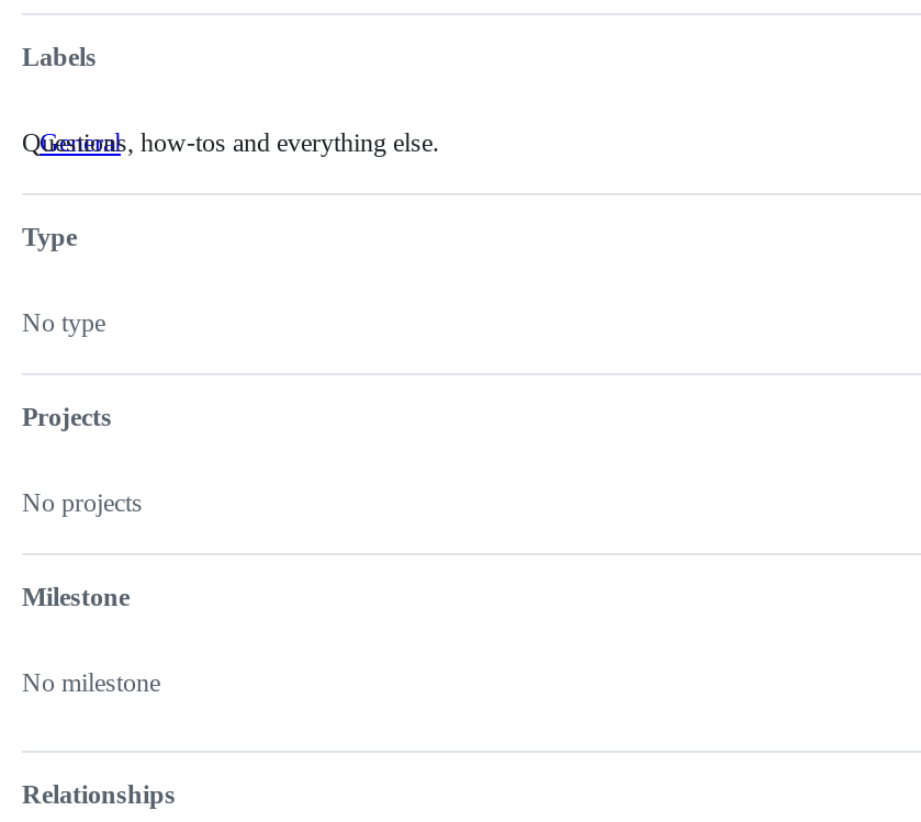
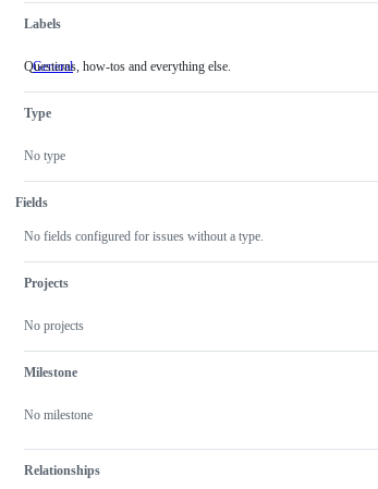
none -> [15,195,264,244] Fields | No fields configured for issues without a type.

